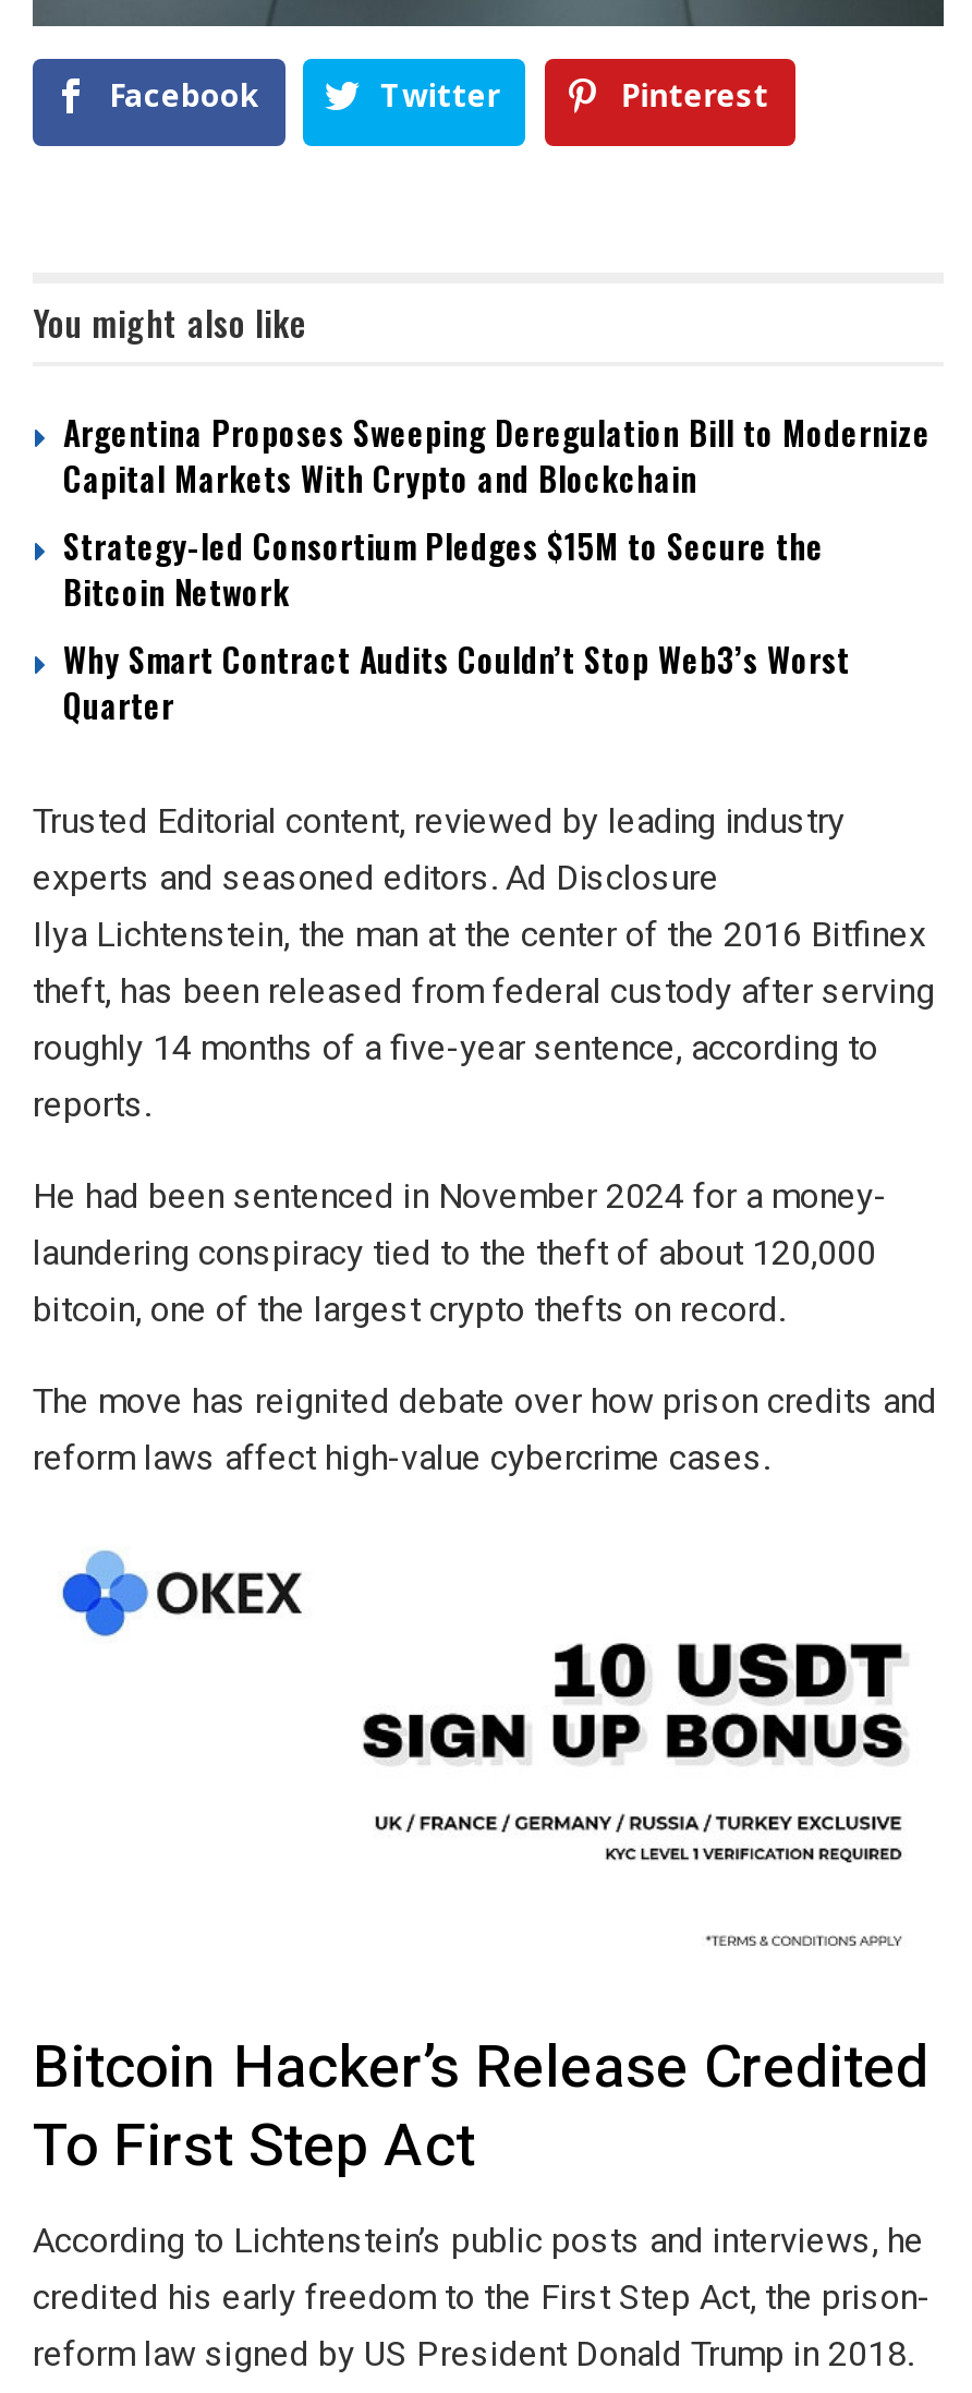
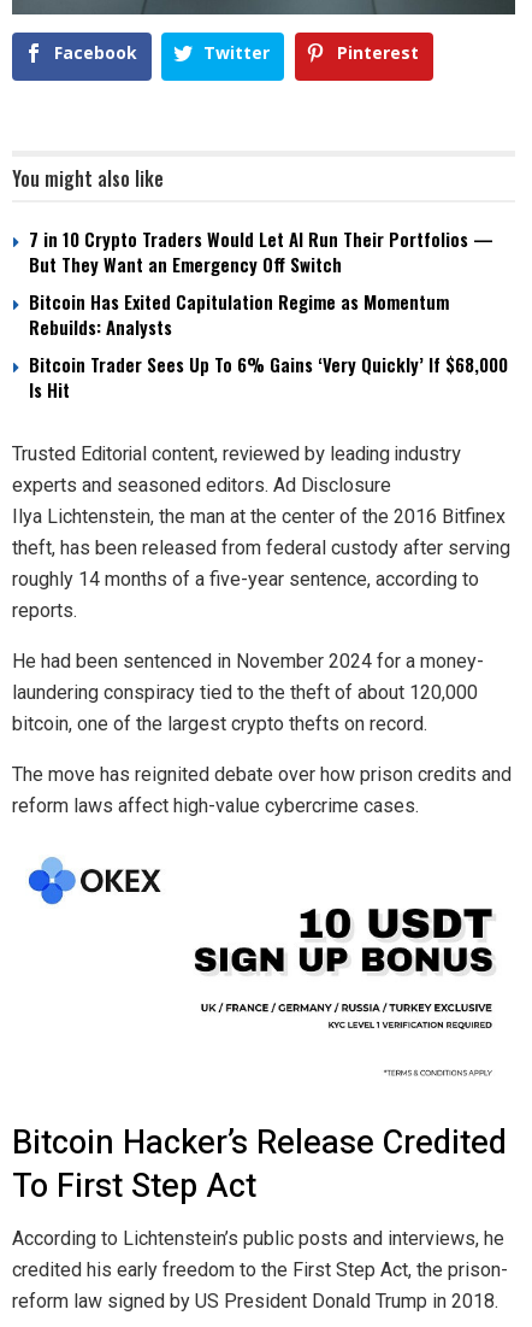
[63,408,931,729] Argentina Proposes Sweeping Deregulation Bill to Modernize | Capital Markets With Crypto and Blockchain | Strategy-led Consortium Pledges $15M to Secure the | Bitcoin Network | Why Smart Contract Audits Couldn’t Stop Web3’s Worst | Quarter -> [29,226,508,403] 7 in 10 Crypto Traders Would Let AI Run Their Portfolios — | But They Want an Emergency Off Switch | Bitcoin Has Exited Capitulation Regime as Momentum | Rebuilds: Analysts | Bitcoin Trader Sees Up To 6% Gains ‘Very Quickly’ If $68,000 | Is Hit

